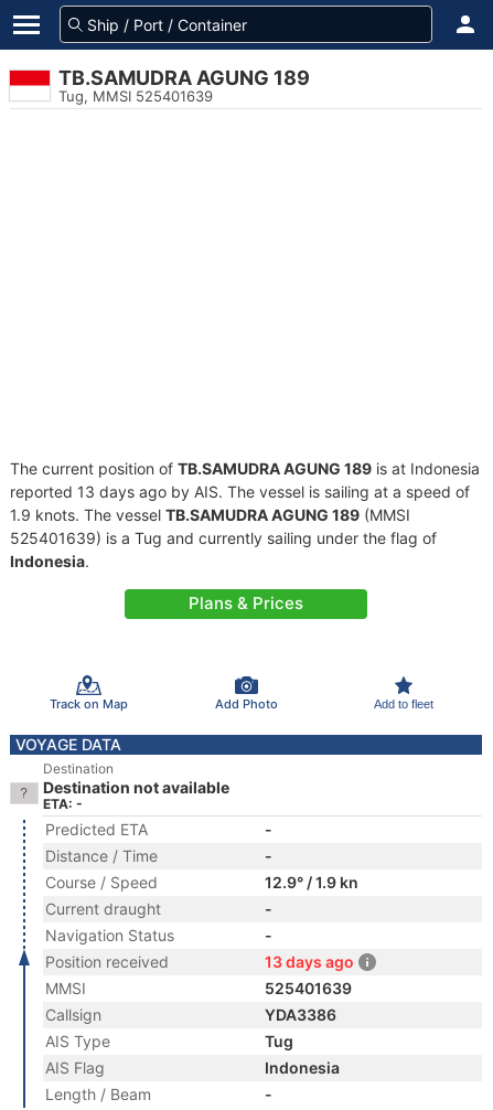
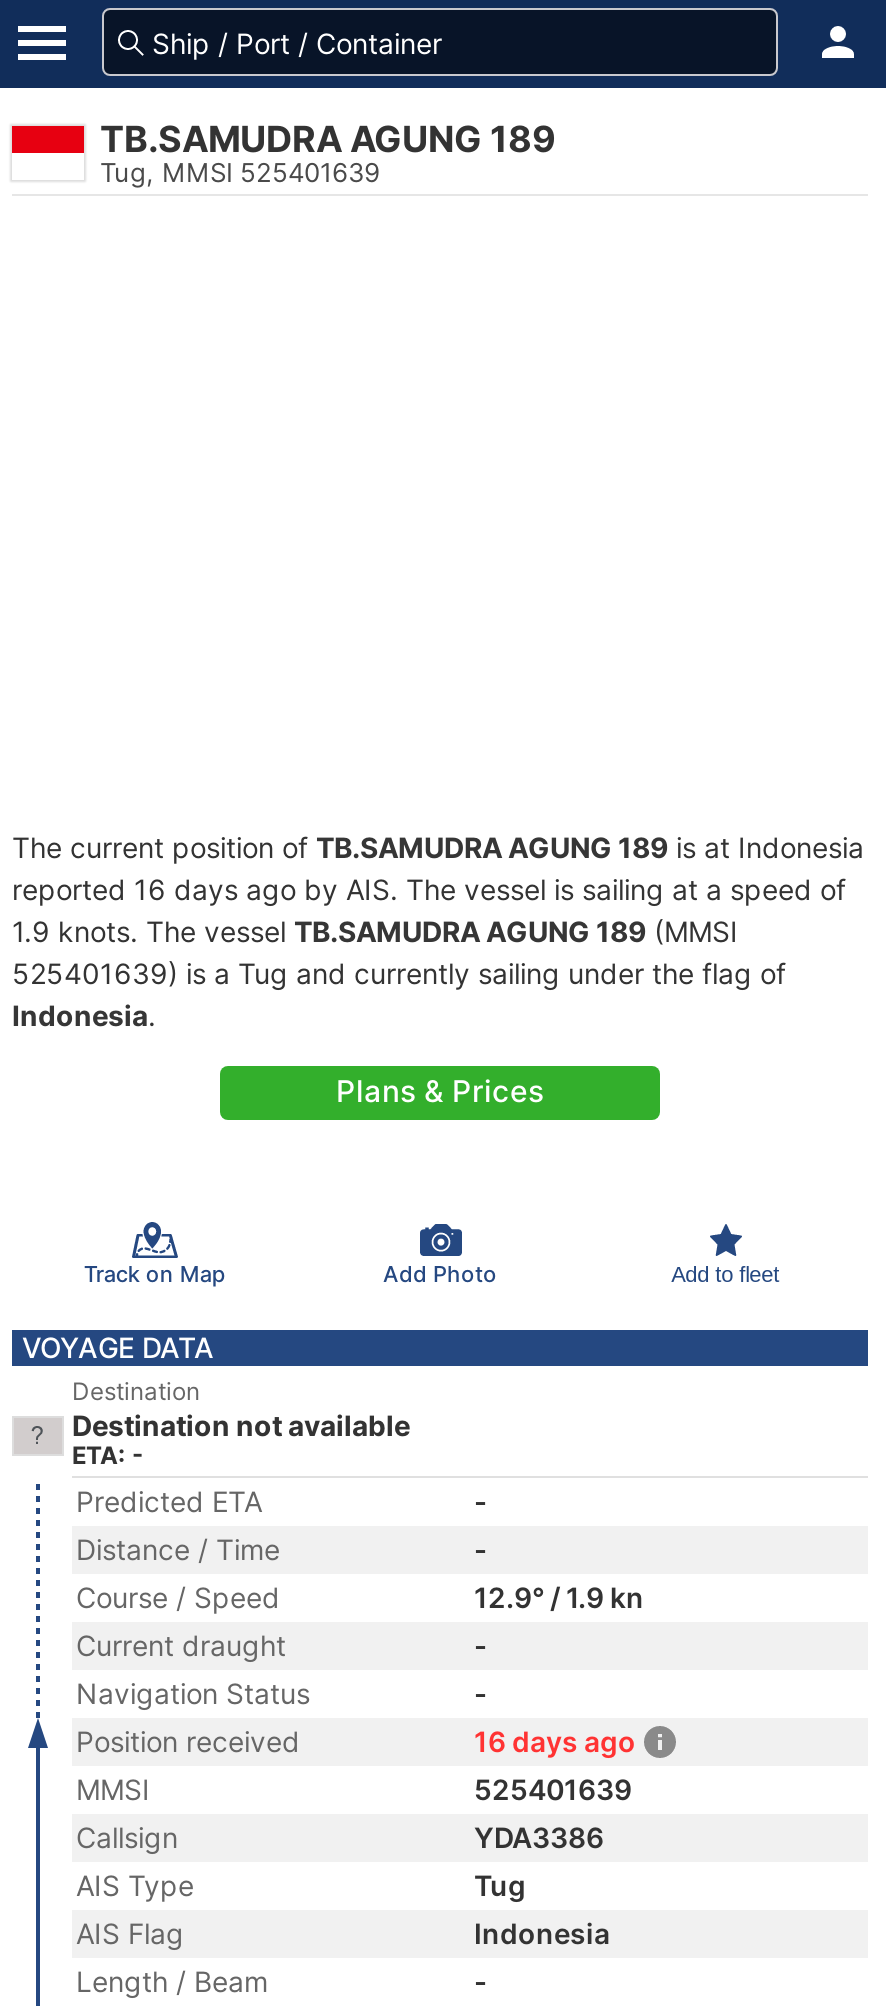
[10,482,470,501] reported 13 days ago by AIS. The vessel is sailing at a speed of -> [12,872,846,906] reported 16 days ago by AIS. The vessel is sailing at a speed of
[265,952,354,971] 13 days ago -> [474,1724,636,1758] 16 days ago

